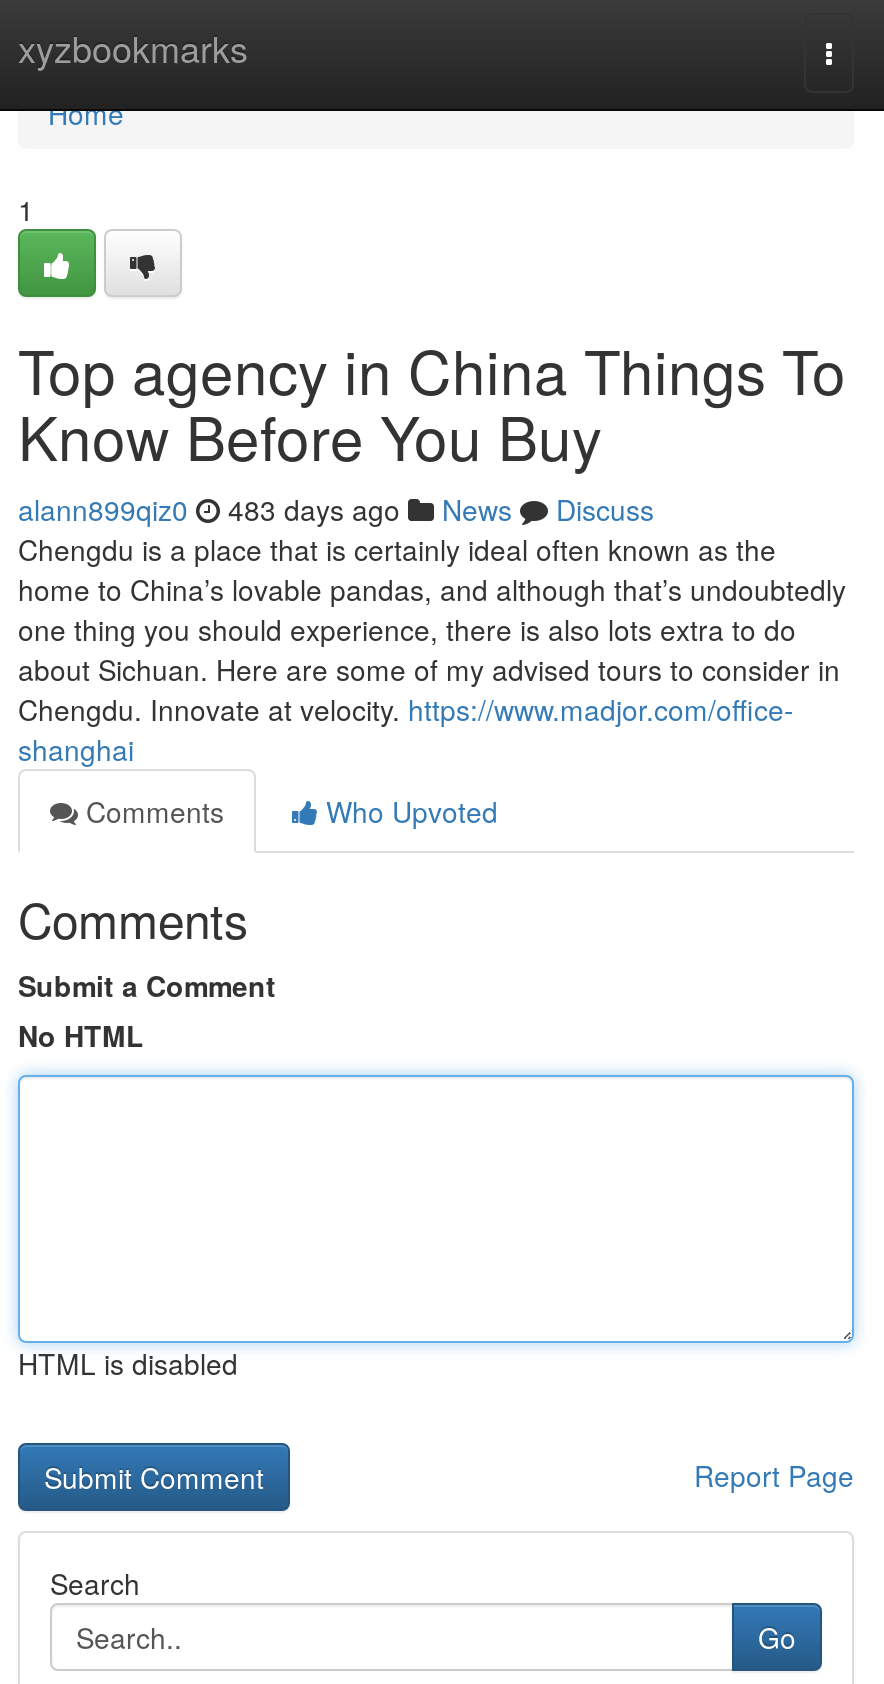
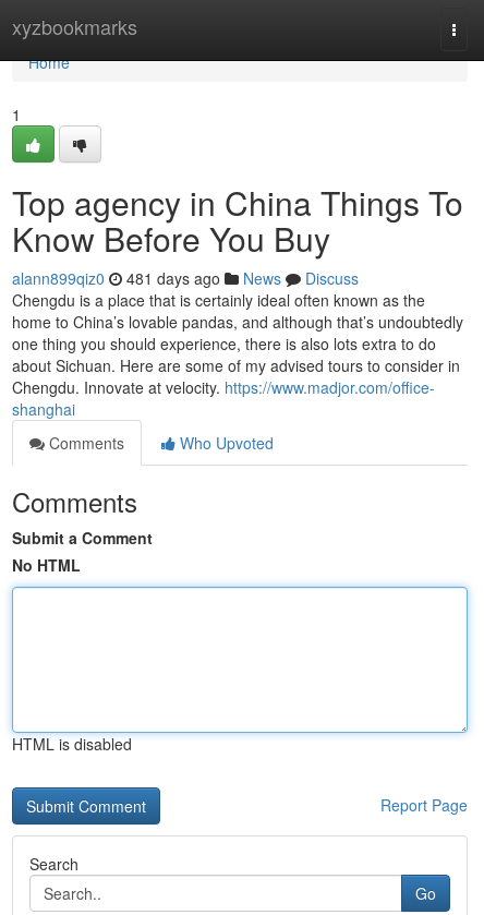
[18,489,654,529] alann899qiz0 483 days ago News Discuss -> [12,267,359,289] alann899qiz0 481 days ago News Discuss

